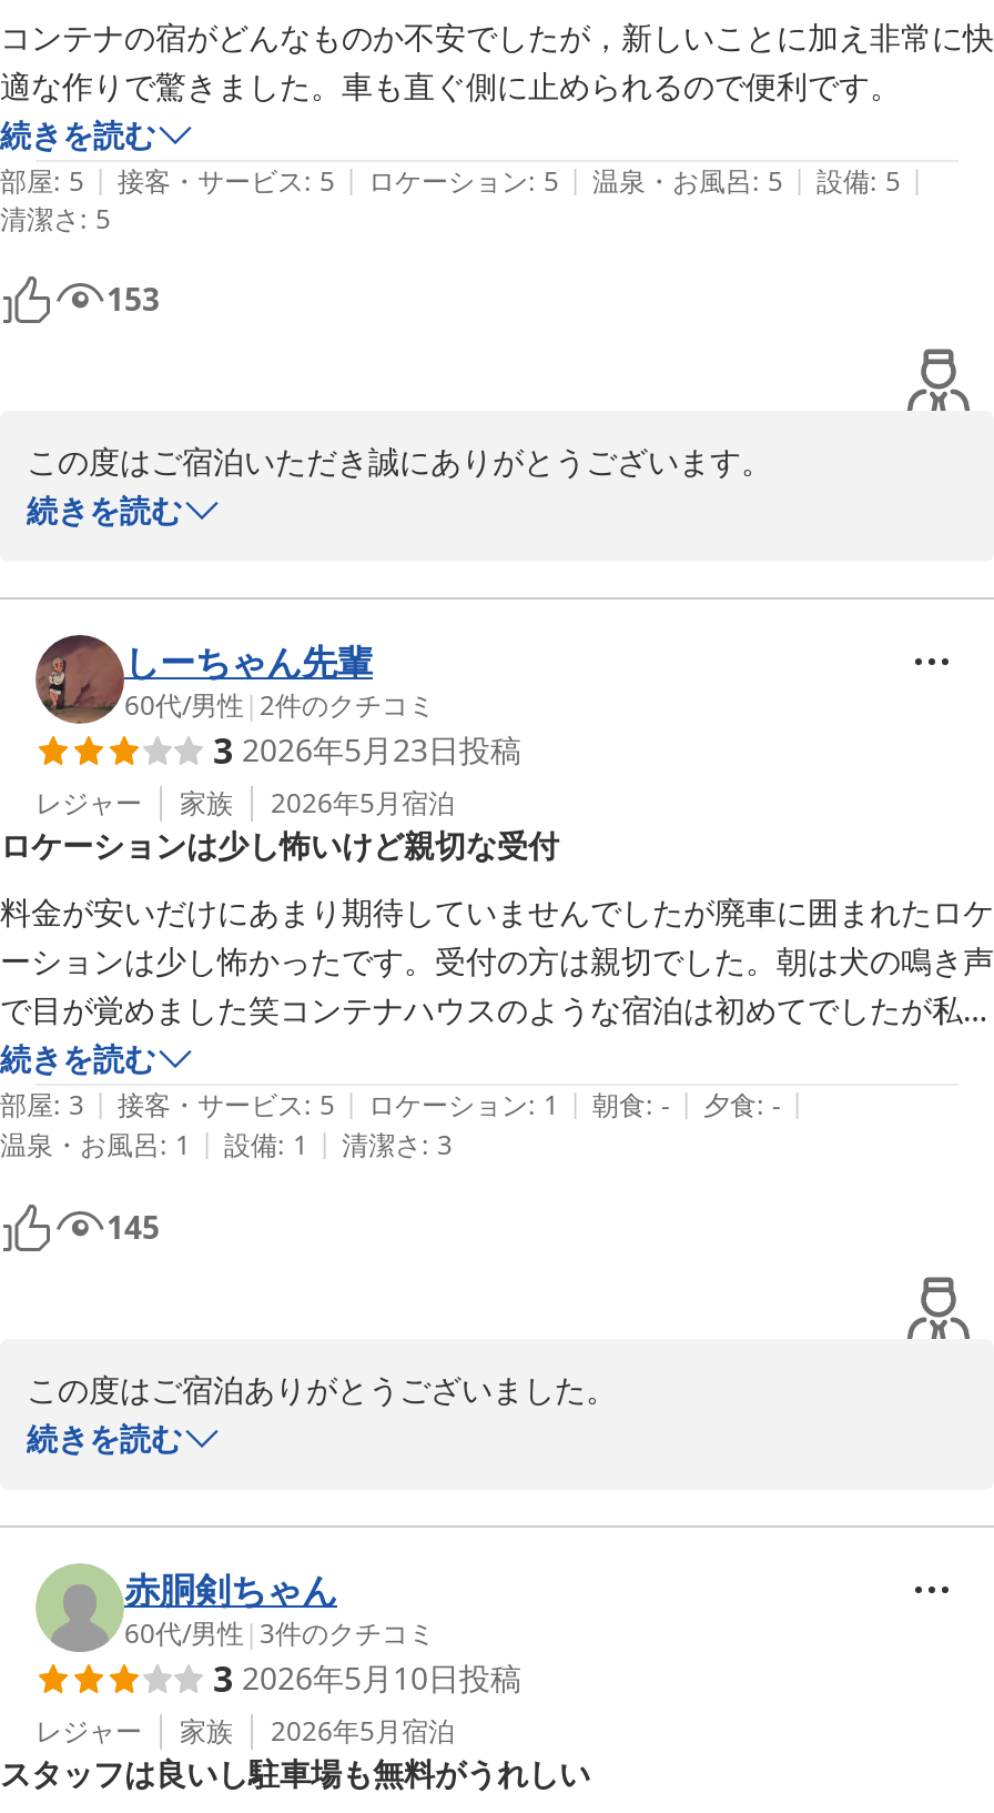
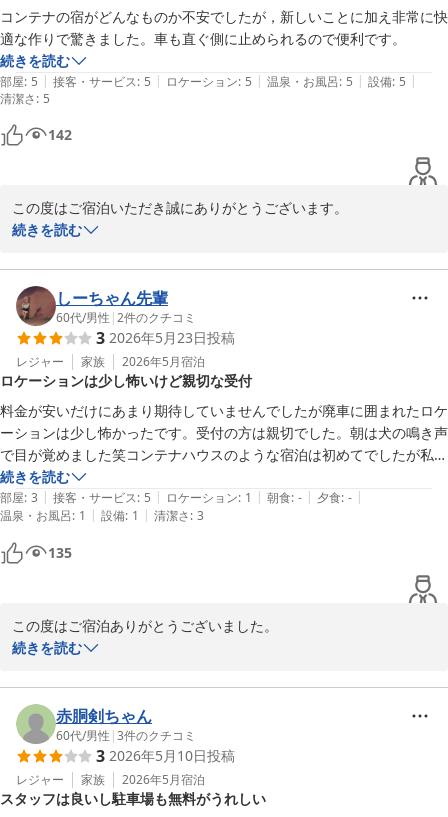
[106,278,160,320] 153 -> [48,125,72,144] 142
[106,1206,160,1248] 145 -> [48,543,72,562] 135

